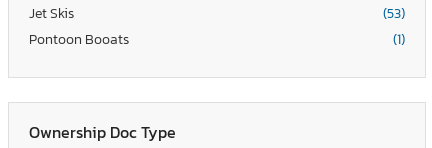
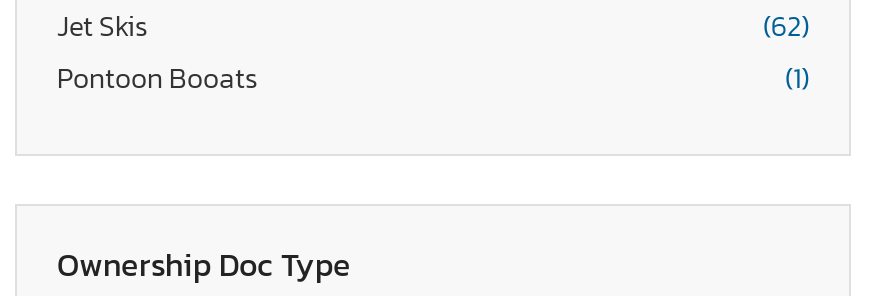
[383,2,405,23] (53) -> [763,5,809,47] (62)

